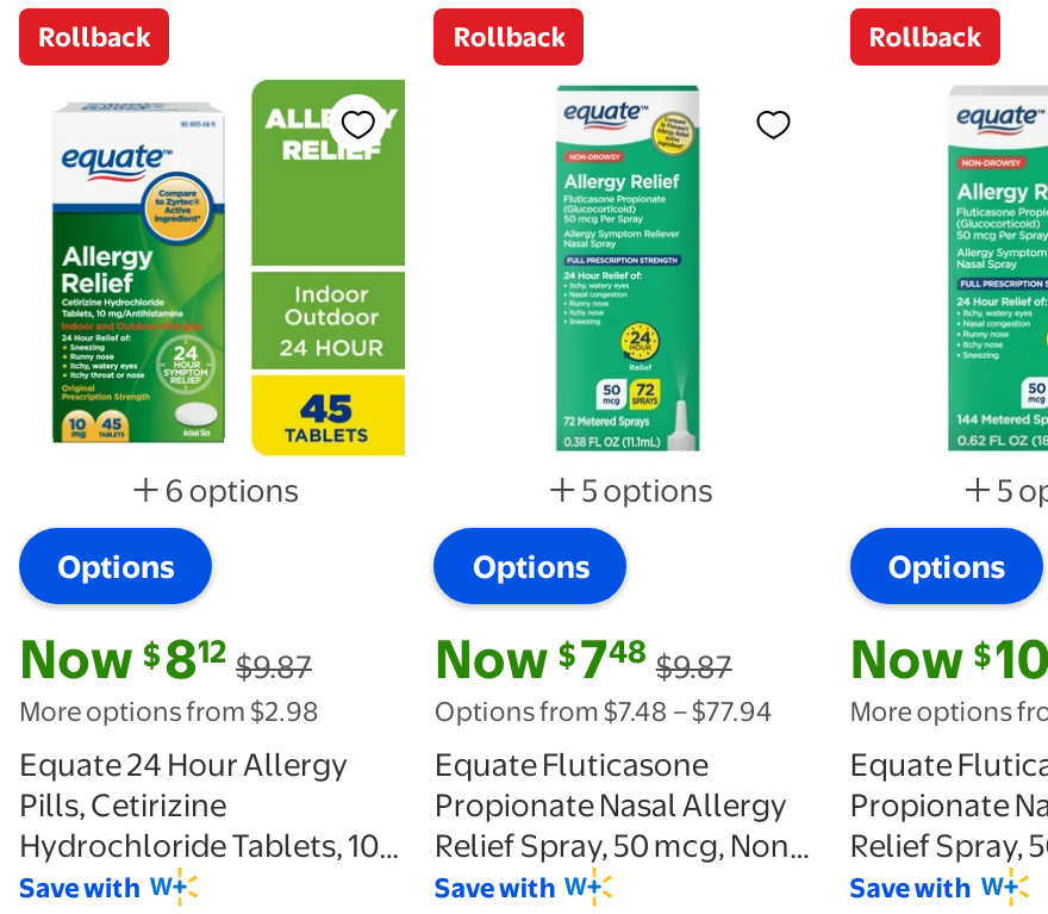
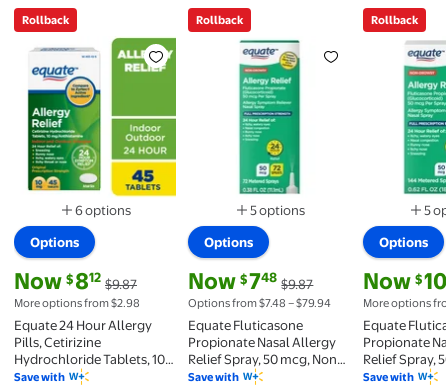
[434,696,773,729] Options from $7.48 – $77.94 -> [188,296,331,310] Options from $7.48 – $79.94

